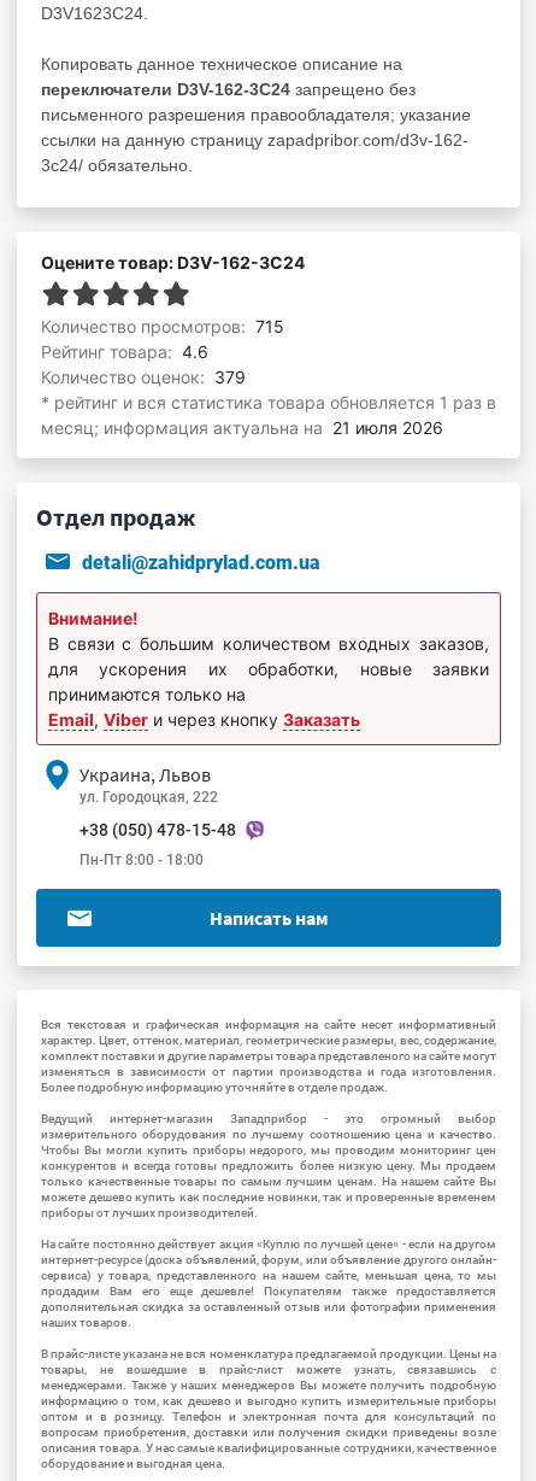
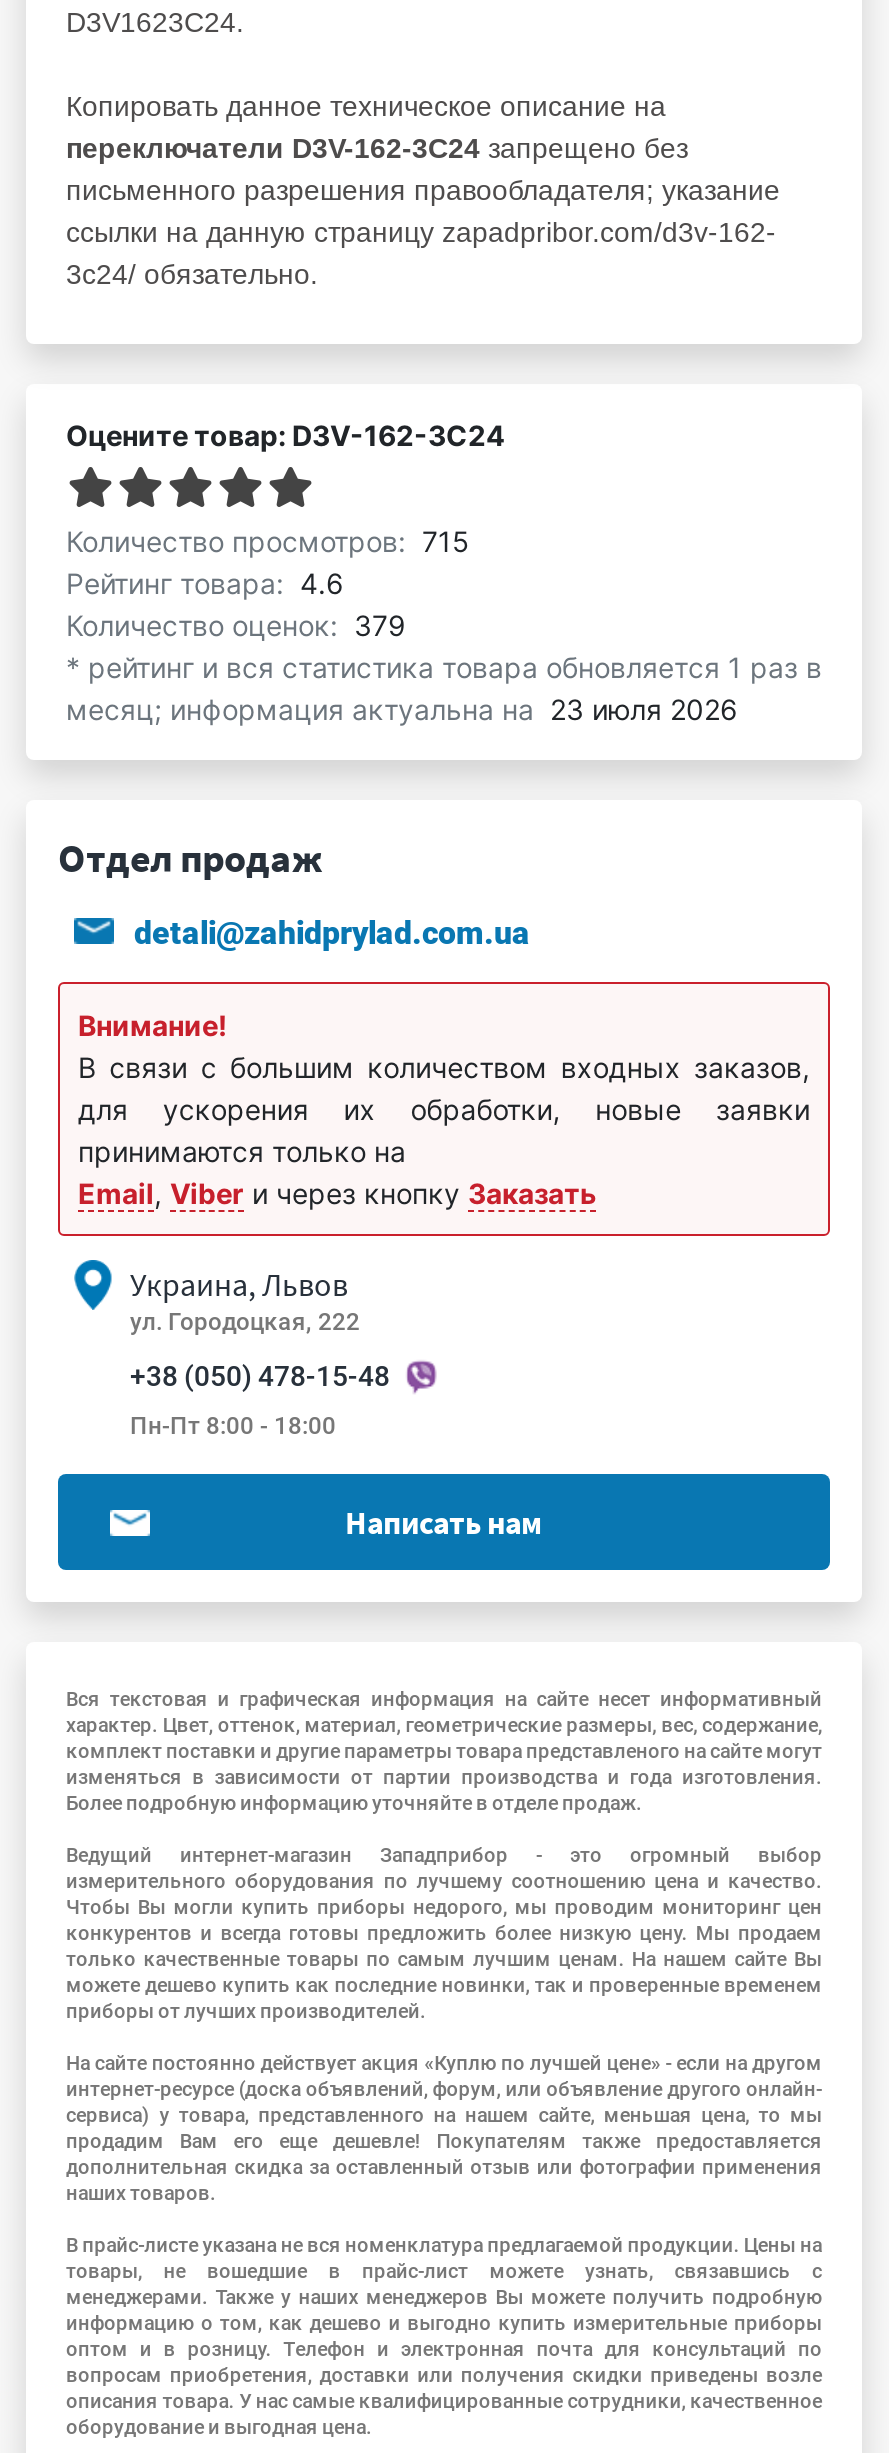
[41,417,443,437] месяц; информация актуальна на 21 июля 2026 -> [66,691,738,725] месяц; информация актуальна на 23 июля 2026

